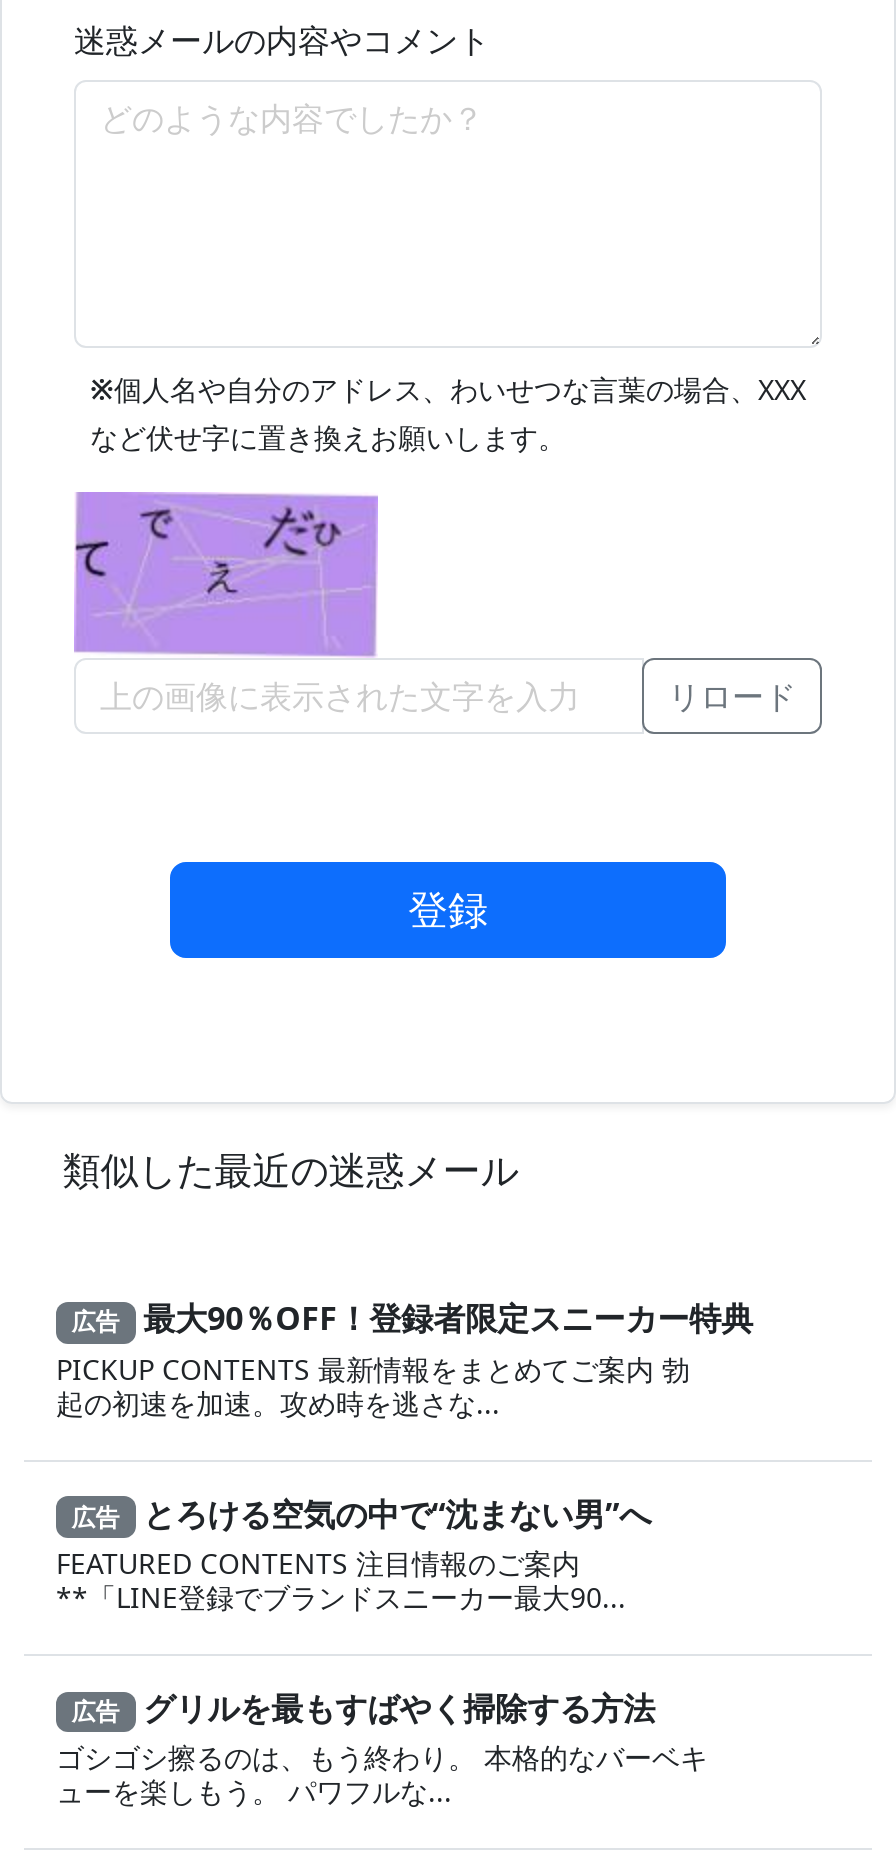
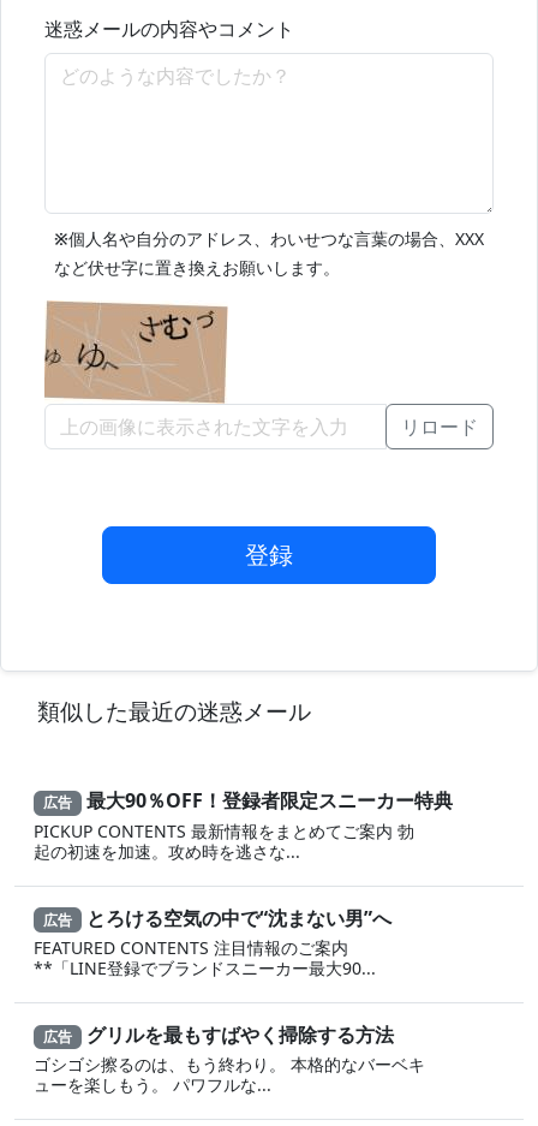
[74,492,378,658] [image] -> [43,300,228,404] [image]

